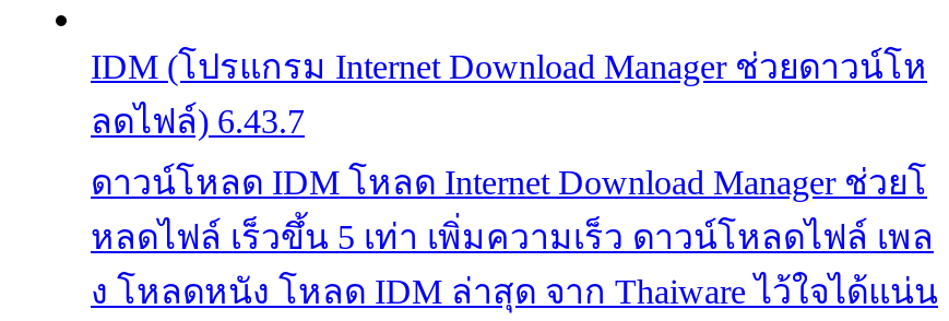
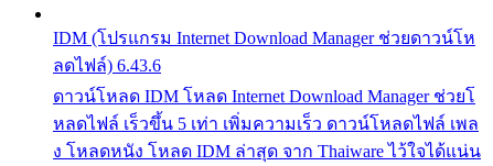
[91,103,305,140] ลดไฟล์) 6.43.7 -> [53,56,161,75] ลดไฟล์) 6.43.6

